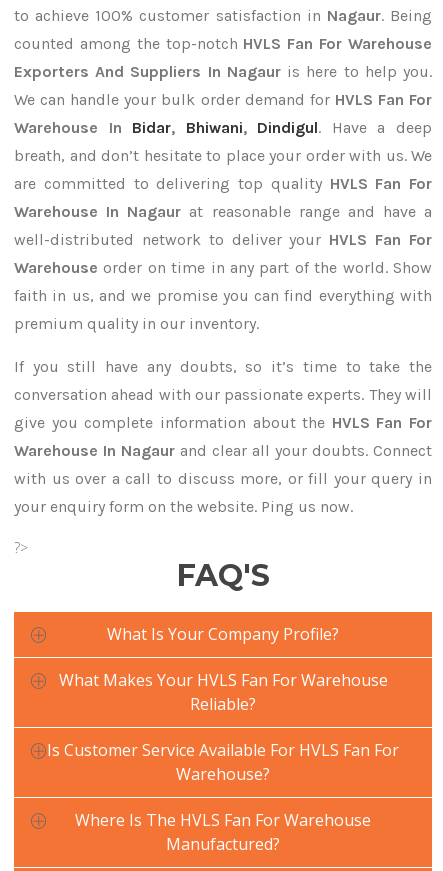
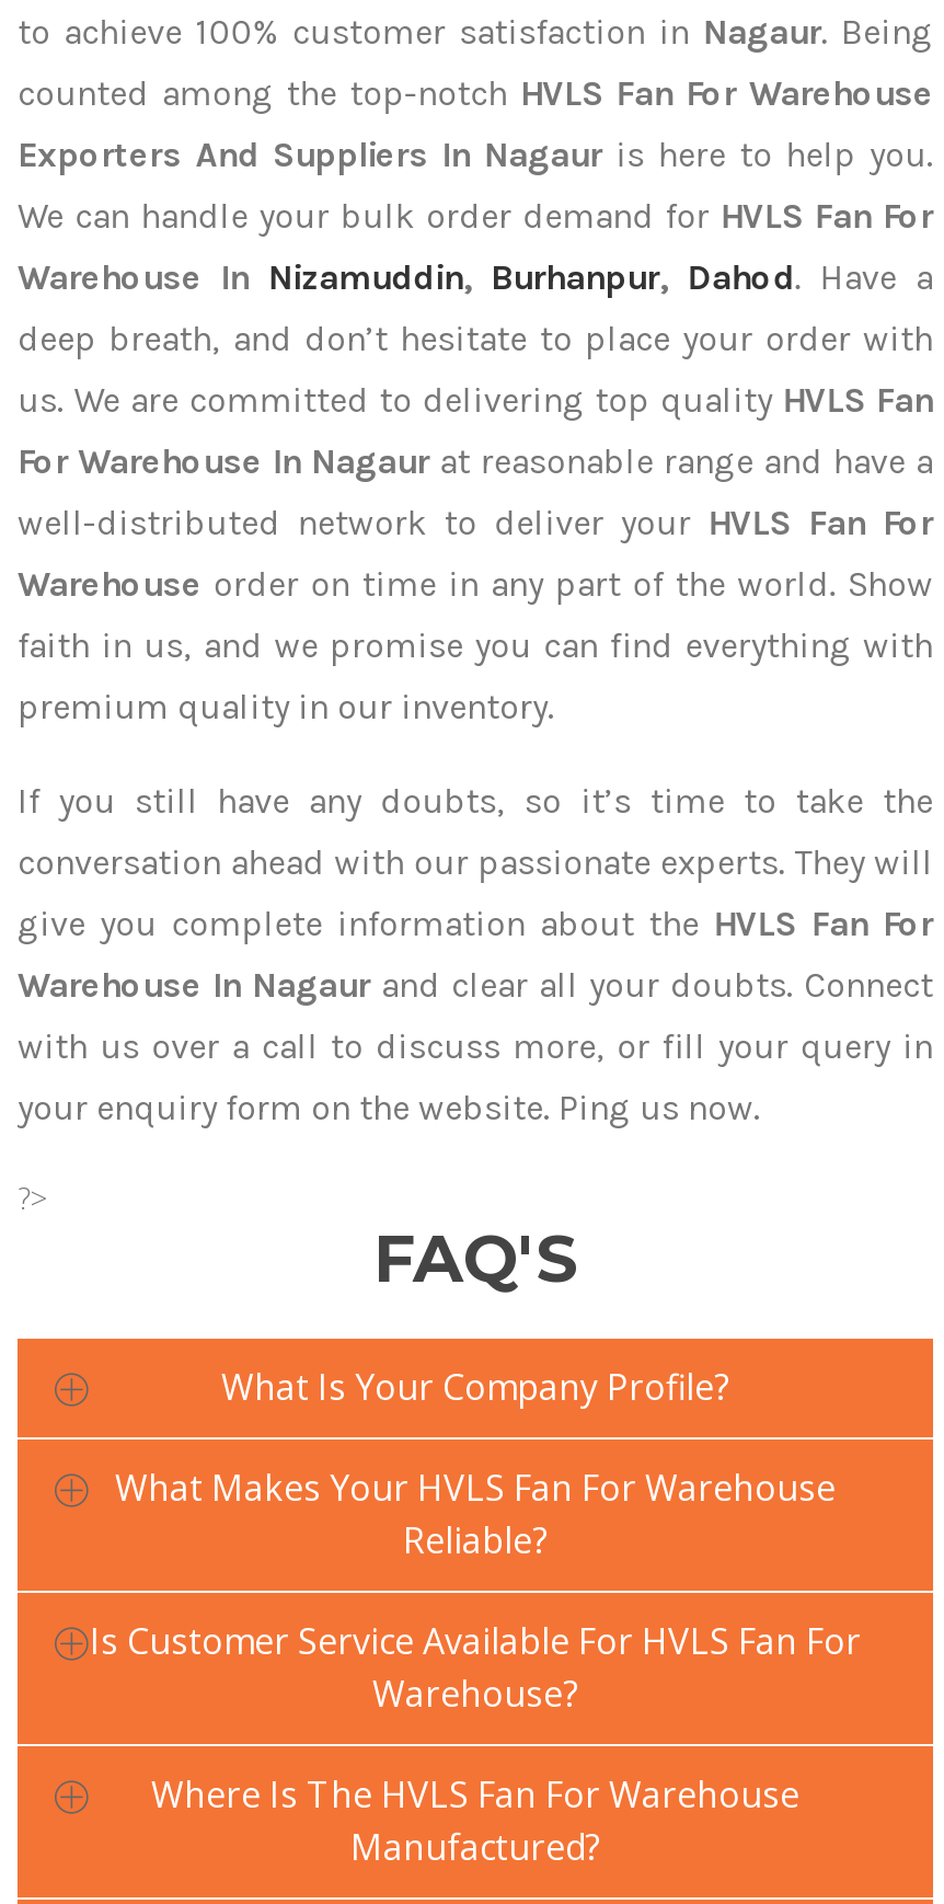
[14,118,432,137] Warehouse In Bidar, Bhiwani, Dindigul. Have a deep -> [18,256,933,298] Warehouse In Nizamuddin, Burhanpur, Dahod. Have a
[14,146,432,165] breath, and don’t hesitate to place your order with us. We -> [18,318,933,359] deep breath, and don’t hesitate to place your order with
[14,174,432,193] are committed to delivering top quality HVLS Fan For -> [18,379,933,421] us. We are committed to delivering top quality HVLS Fan
[14,202,432,221] Warehouse In Nagaur at reasonable range and have a -> [18,440,933,482] For Warehouse In Nagaur at reasonable range and have a

